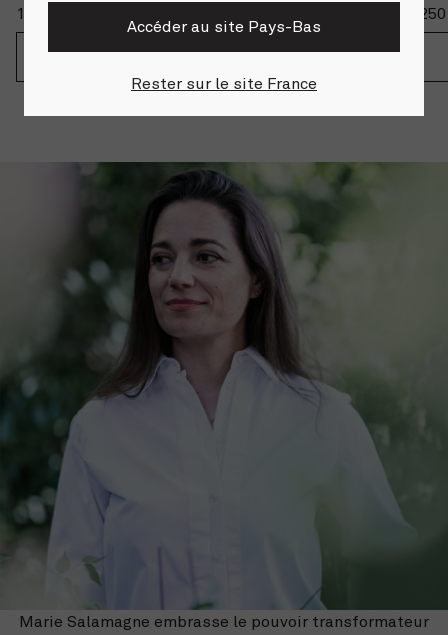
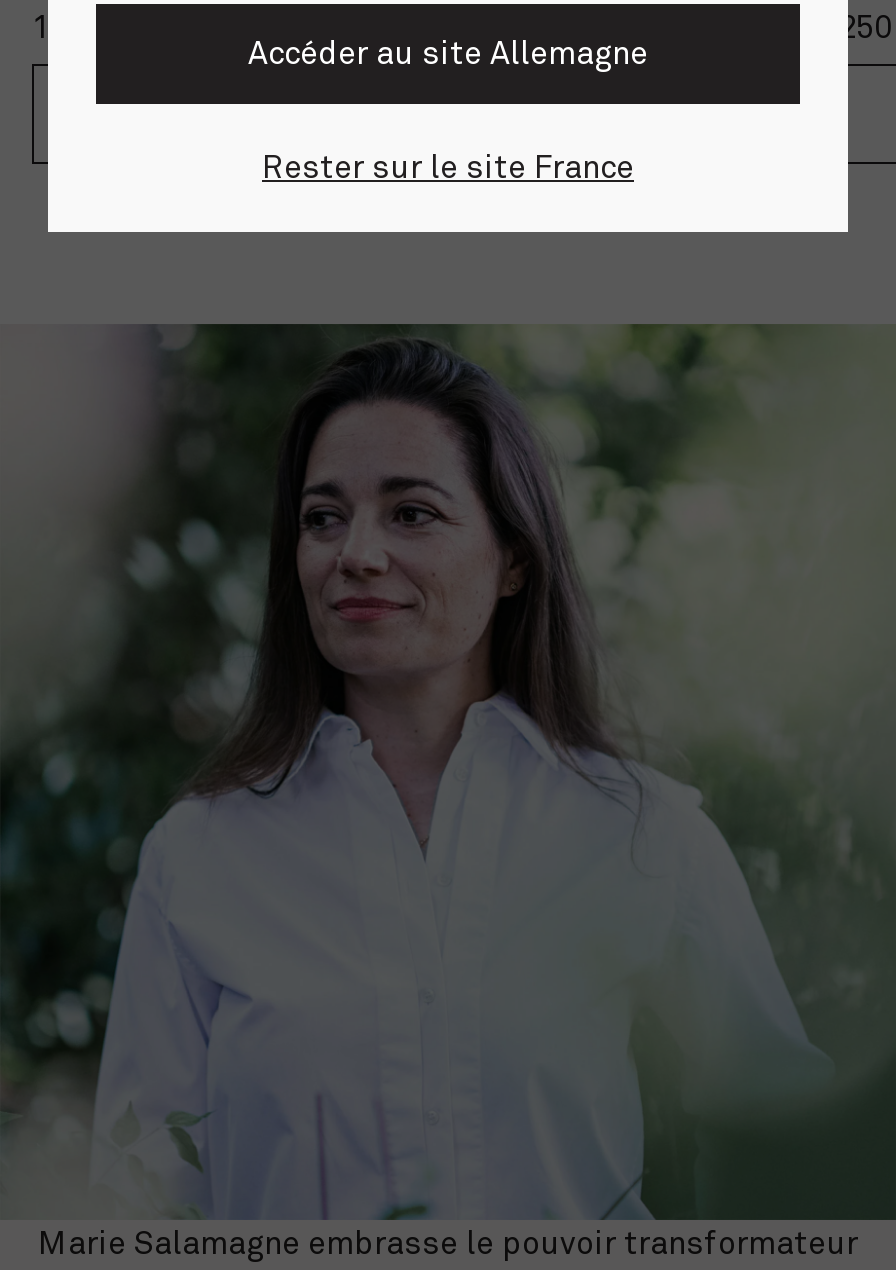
[127,16,321,36] Accéder au site Pays-Bas -> [248,33,648,73] Accéder au site Allemagne

